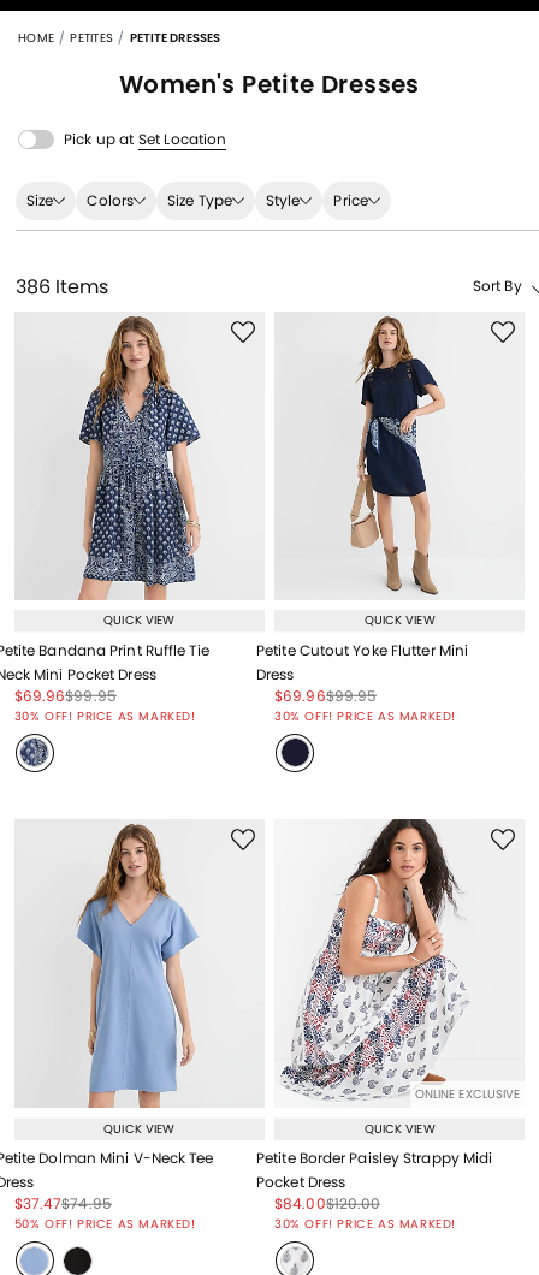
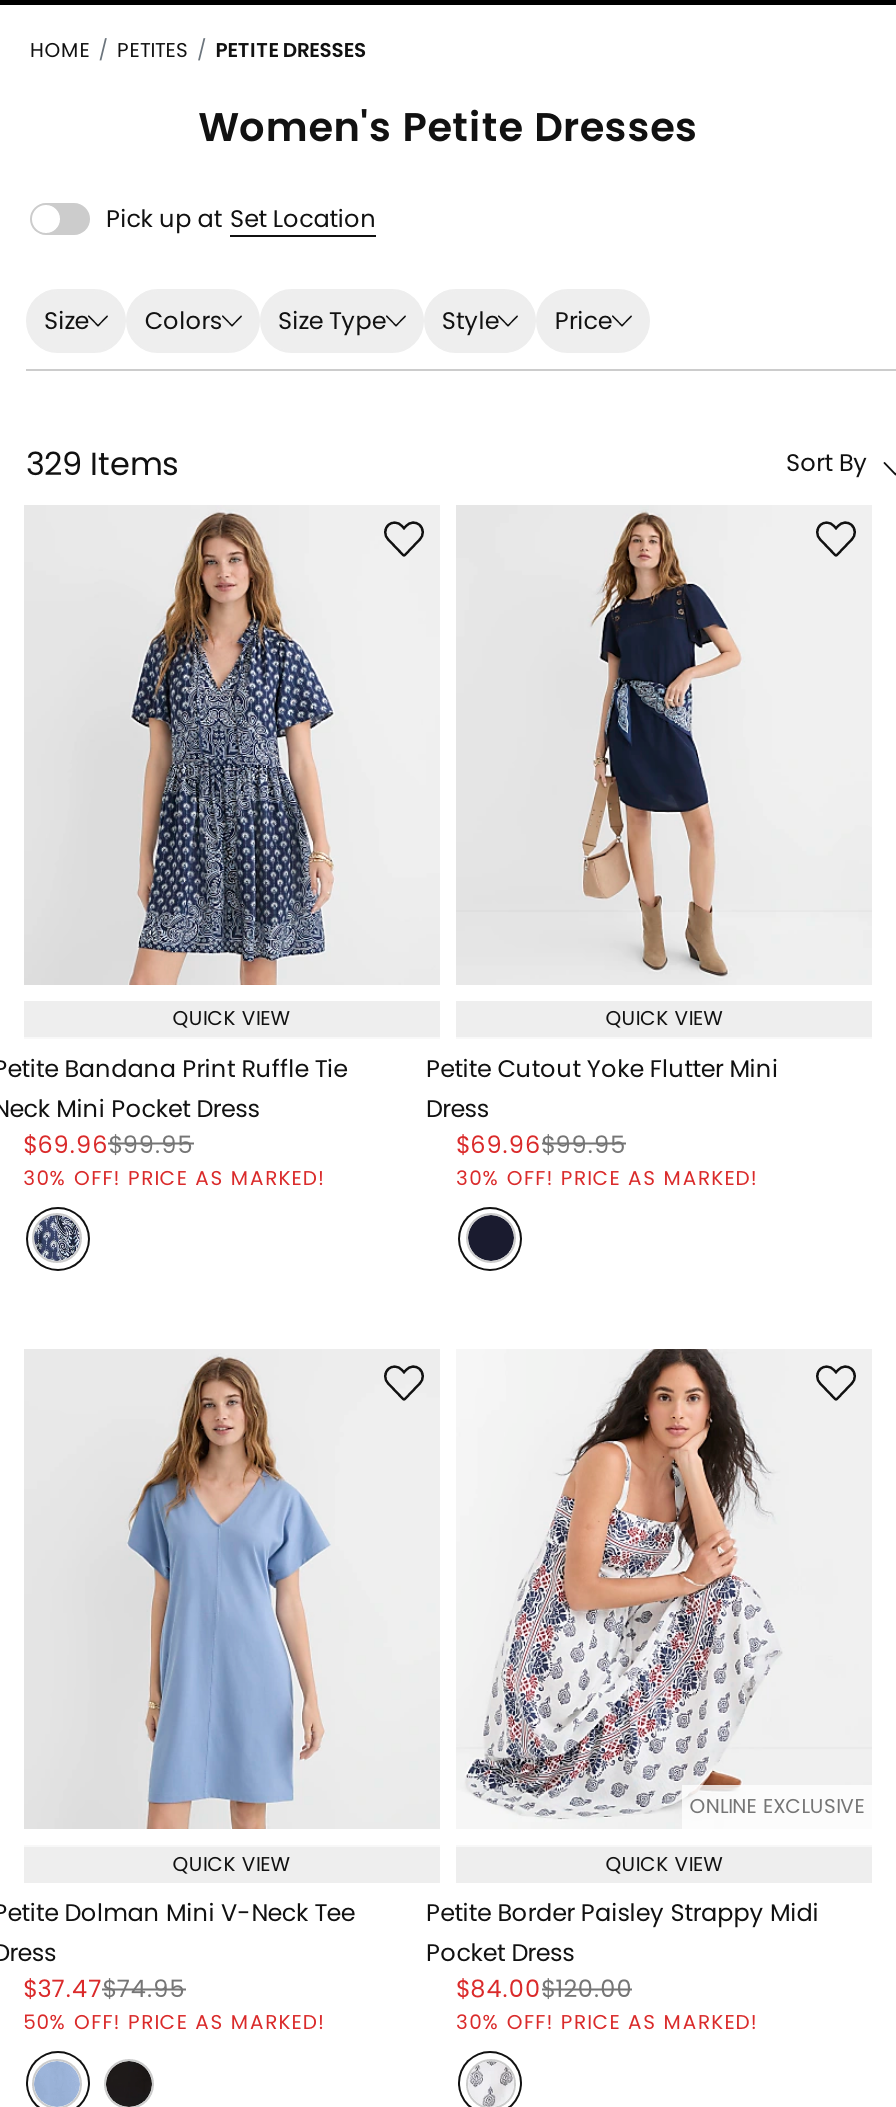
[16,273,108,300] 386 Items -> [26,440,178,486] 329 Items

